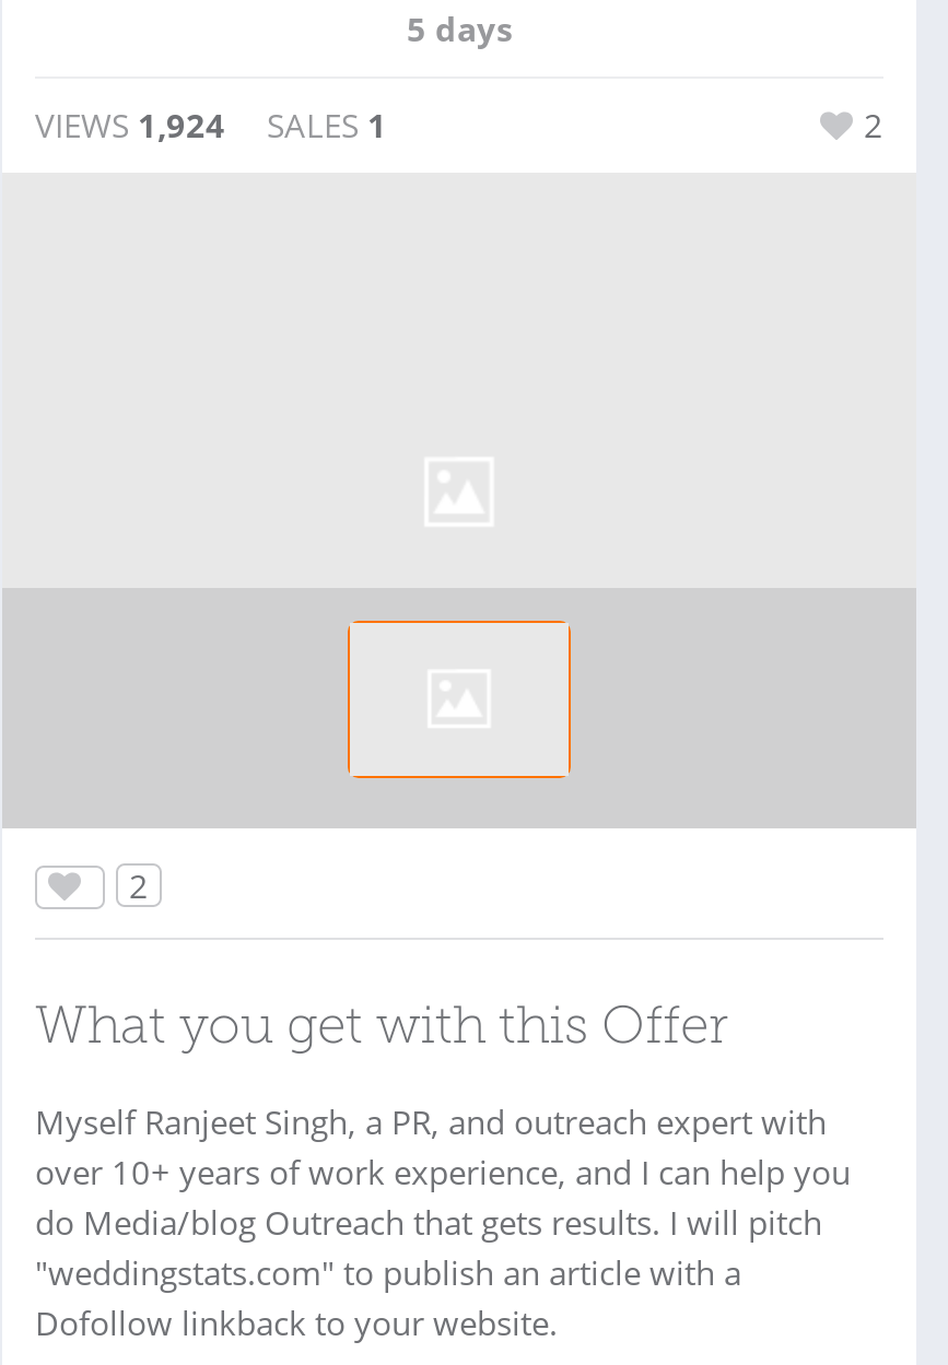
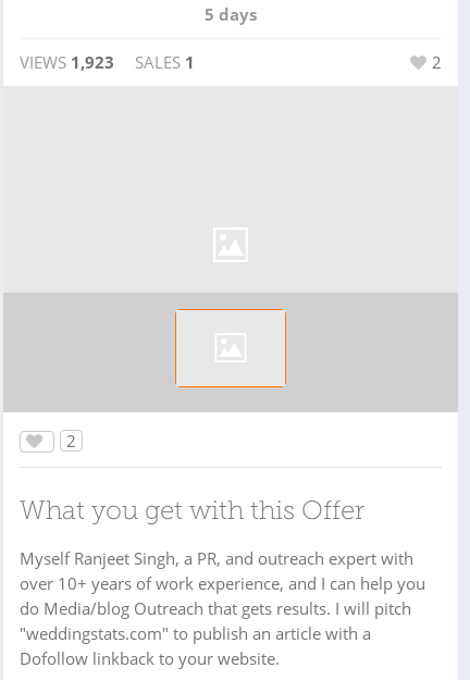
[35,103,387,146] VIEWS 1,924 SALES 1 -> [20,51,195,73] VIEWS 1,923 SALES 1

